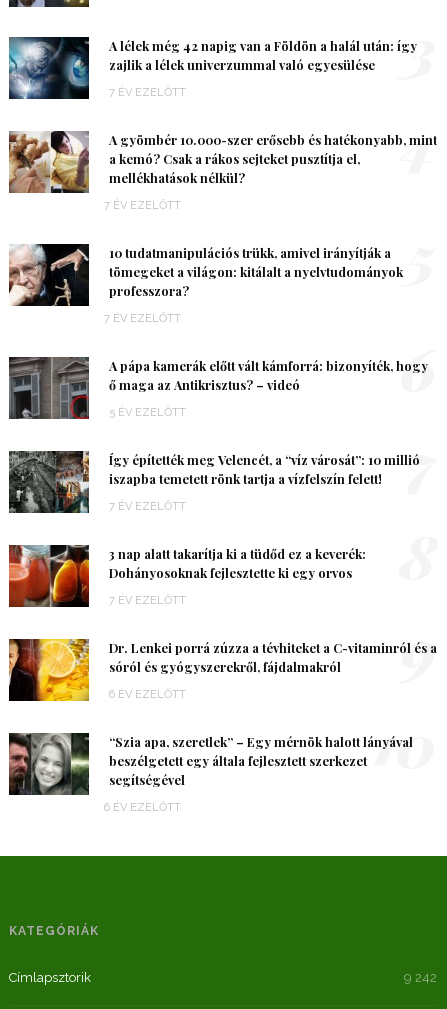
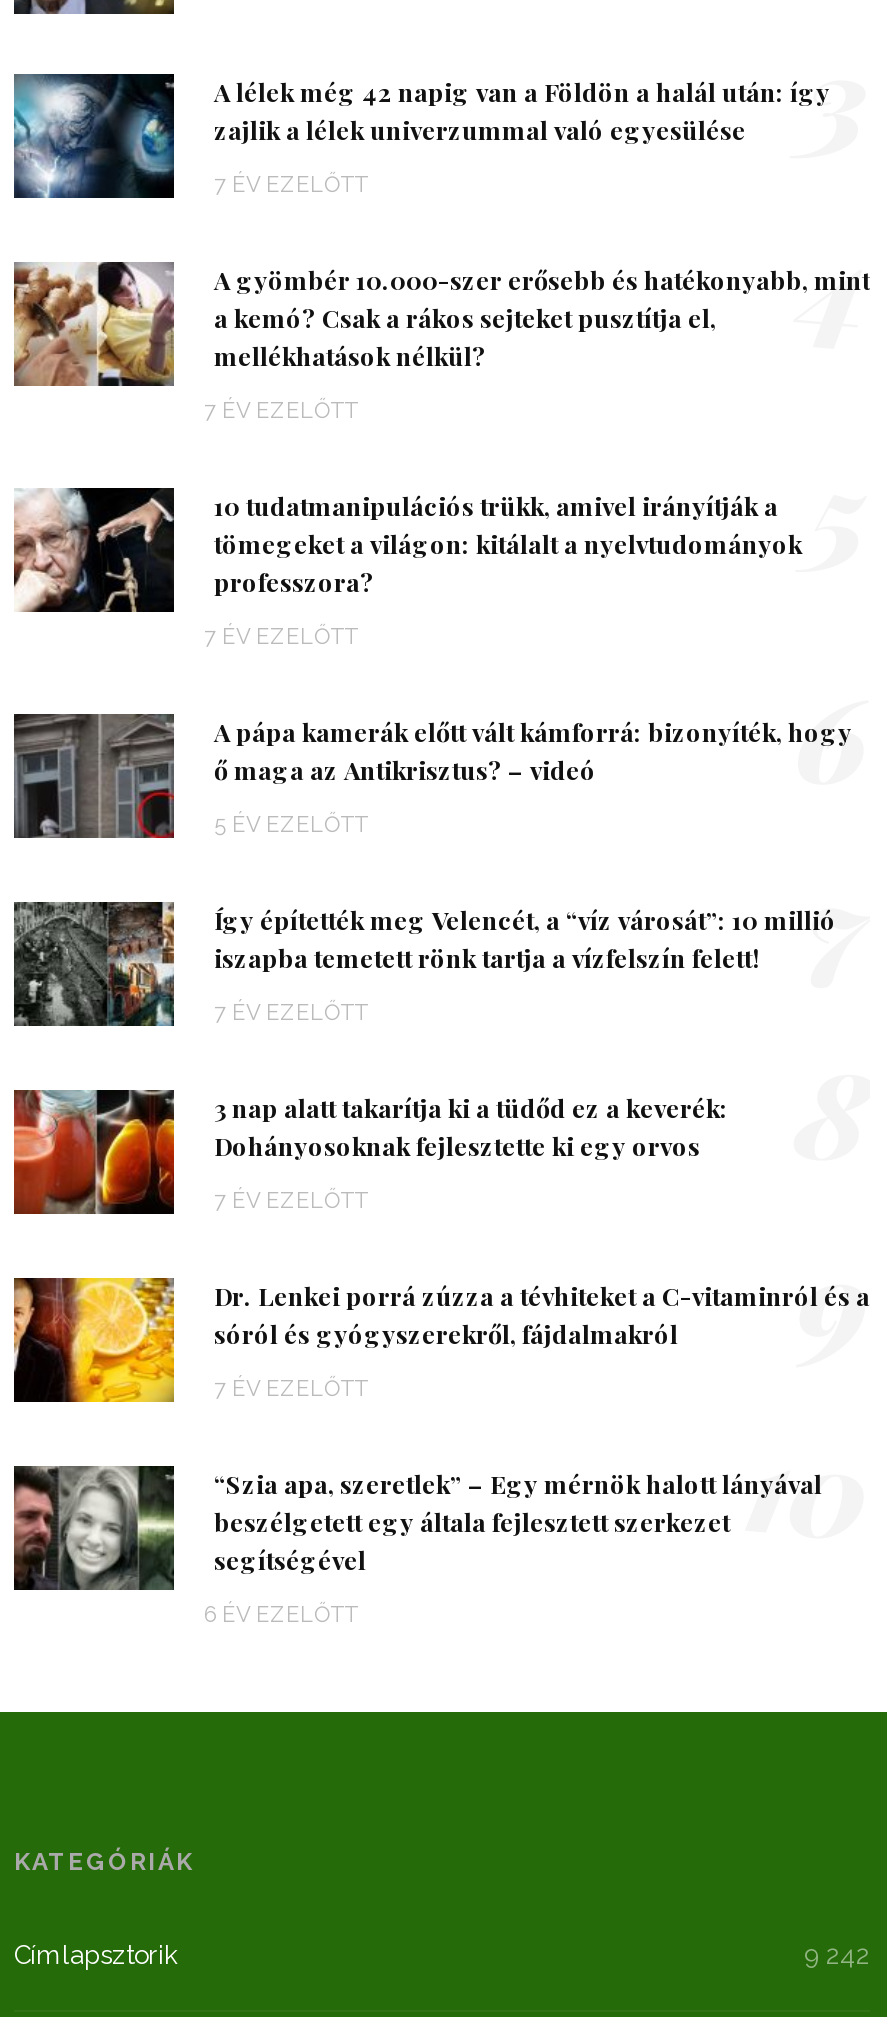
[109,688,186,701] 6 ÉV EZELŐTT -> [214,1376,368,1402] 7 ÉV EZELŐTT

